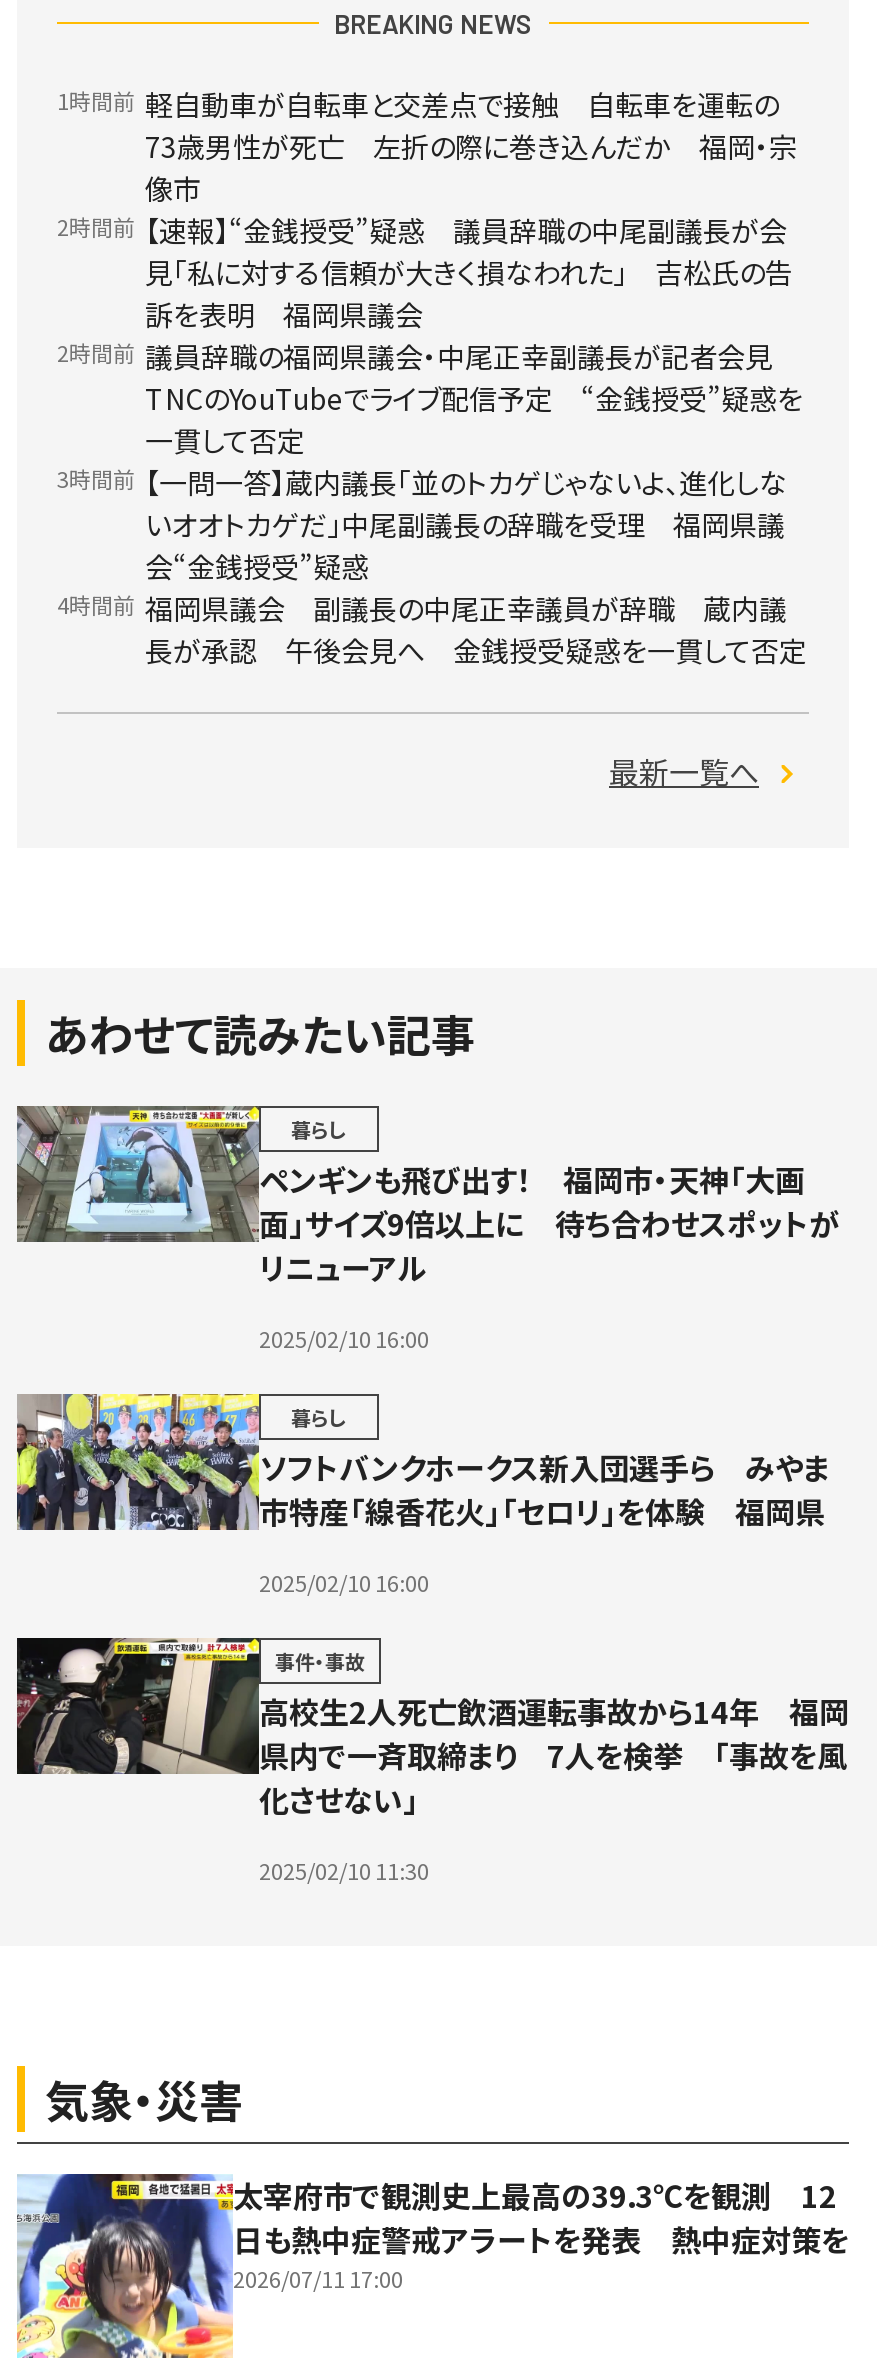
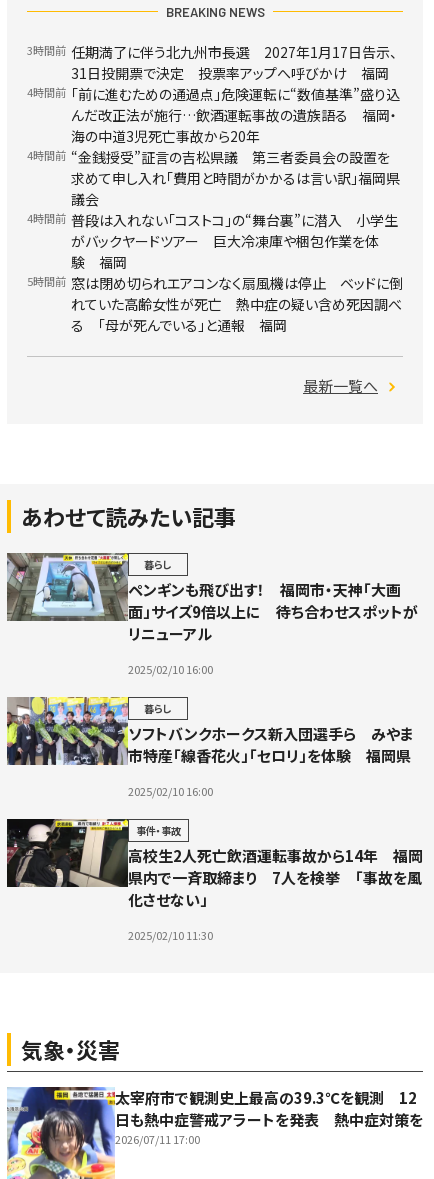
[57,83,807,669] 1時間前 軽自動車が自転車と交差点で接触 自転車を運転の | 73歳男性が死亡 左折の際に巻き込んだか 福岡・宗 | 像市 | 2時間前 【速報】“金銭授受”疑惑 議員辞職の中尾副議長が会 | 見「私に対する信頼が大きく損なわれた」 吉松氏の告 | 訴を表明 福岡県議会 | 2時間前 議員辞職の福岡県議会・中尾正幸副議長が記者会見 | TNCのYouTubeでライブ配信予定 “金銭授受”疑惑を | 一貫して否定 | 3時間前 【一問一答】蔵内議長「並のトカゲじゃないよ、進化しな | いオオトカゲだ」中尾副議長の辞職を受理 福岡県議 | 会“金銭授受”疑惑 | 4時間前 福岡県議会 副議長の中尾正幸議員が辞職 蔵内議 | 長が承認 午後会見へ 金銭授受疑惑を一貫して否定 -> [27,42,403,335] 3時間前 任期満了に伴う北九州市長選 2027年1月17日告示、 | 31日投開票で決定 投票率アップへ呼びかけ 福岡 | 4時間前 「前に進むための通過点」危険運転に“数値基準”盛り込 | んだ改正法が施行…飲酒運転事故の遺族語る 福岡・ | 海の中道3児死亡事故から20年 | 4時間前 “金銭授受”証言の吉松県議 第三者委員会の設置を | 求めて申し入れ「費用と時間がかかるは言い訳」福岡県 | 議会 | 4時間前 普段は入れない「コストコ」の“舞台裏”に潜入 小学生 | がバックヤードツアー 巨大冷凍庫や梱包作業を体 | 験 福岡 | 5時間前 窓は閉め切られエアコンなく扇風機は停止 ベッドに倒 | れていた高齢女性が死亡 熱中症の疑い含め死因調べ | る 「母が死んでいる」と通報 福岡

